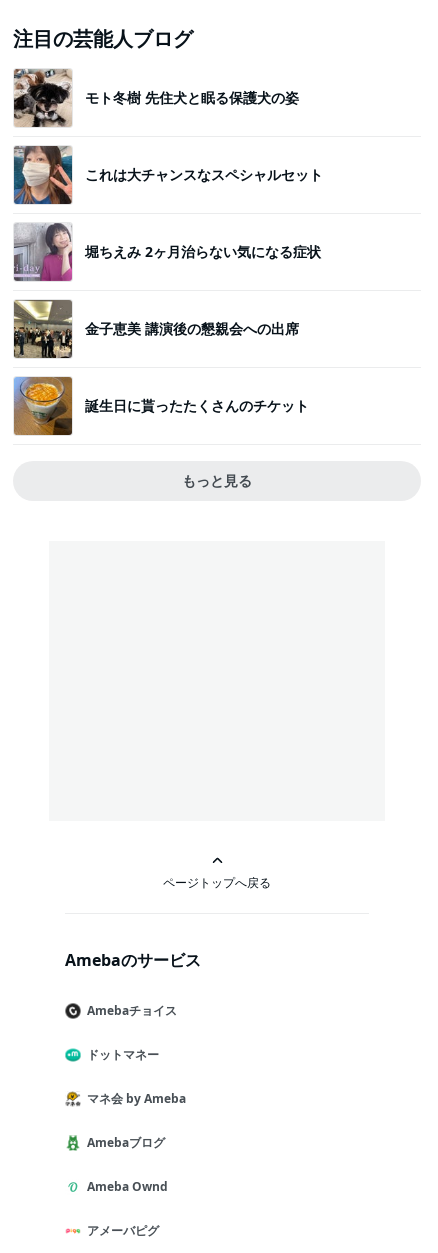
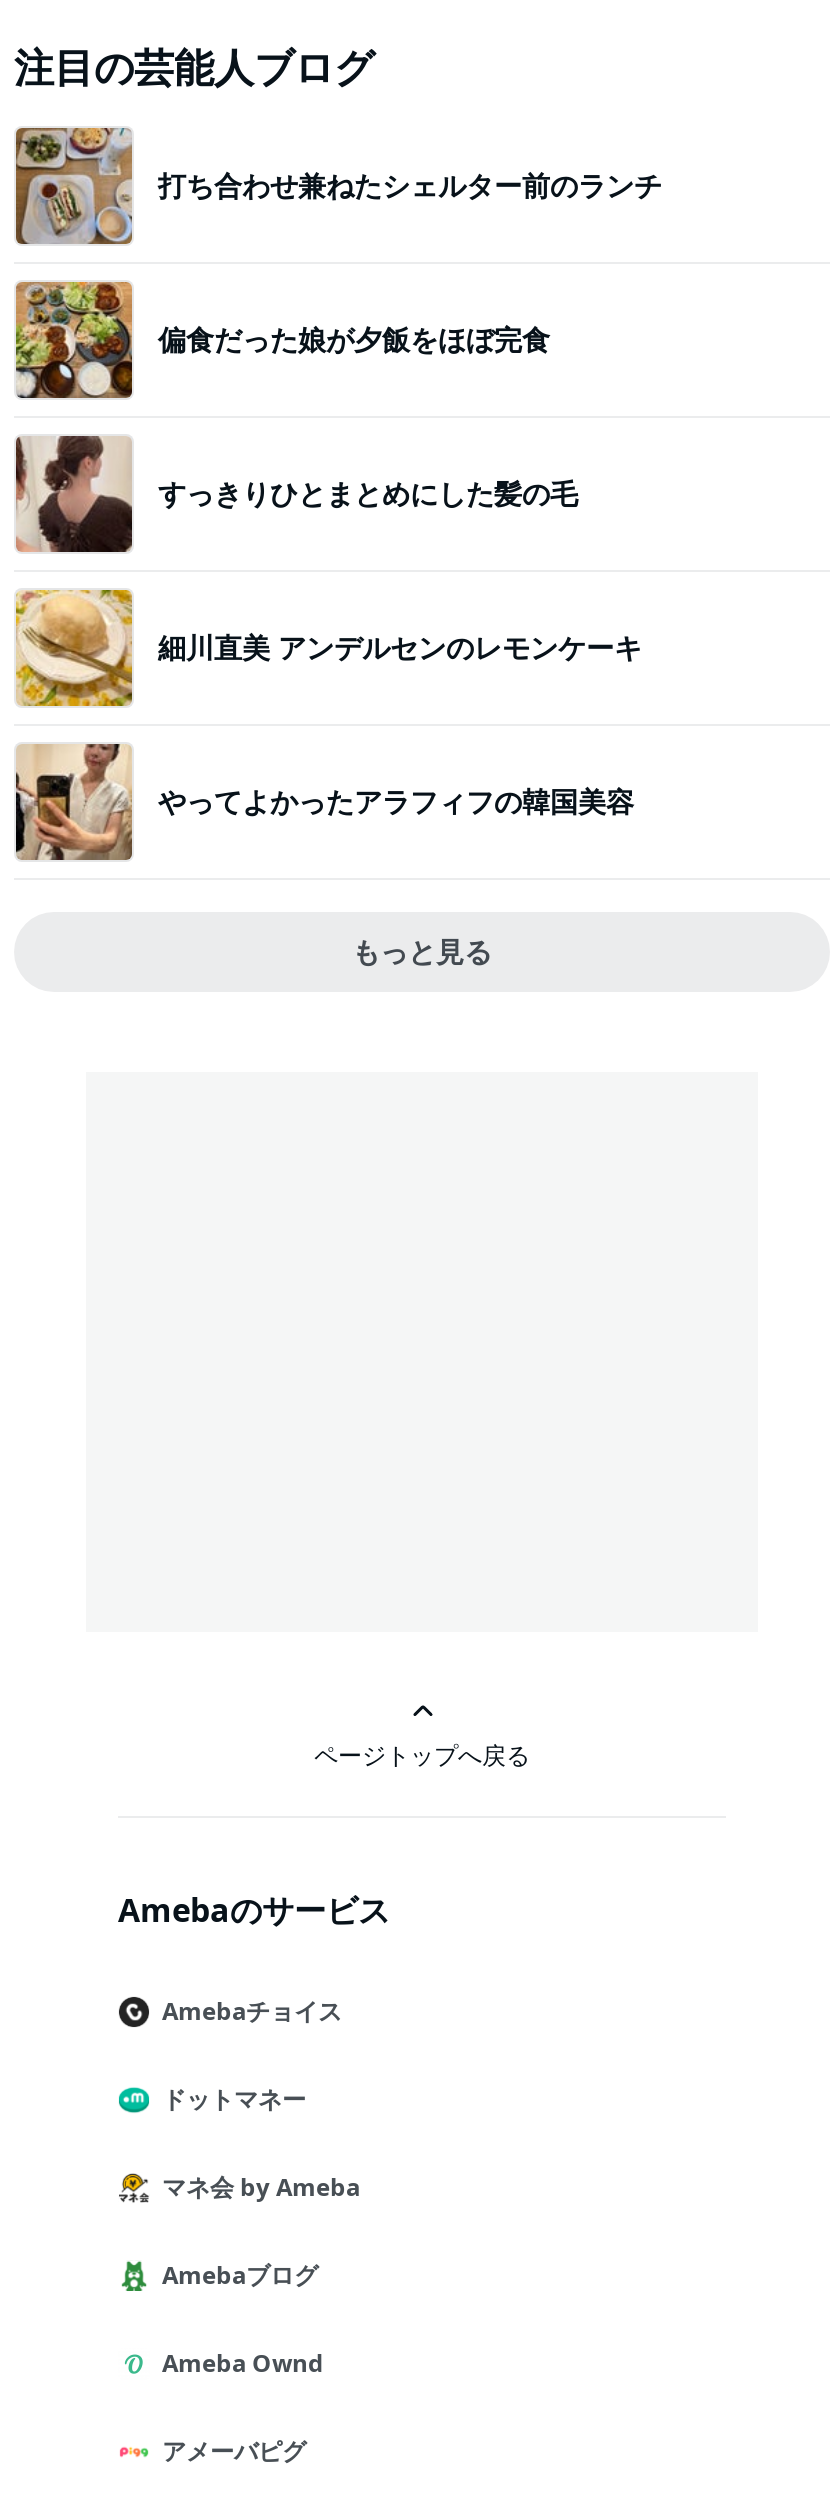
[13,69,299,127] [image] | モト冬樹 先住犬と眠る保護犬の姿 -> [14,128,662,244] [image] | 打ち合わせ兼ねたシェルター前のランチ
[13,145,323,205] [image] | これは大チャンスなスペシャルセット -> [14,280,550,400] [image] | 偏食だった娘が夕飯をほぼ完食
[13,223,321,282] [image] | 堀ちえみ 2ヶ月治らない気になる症状 -> [14,434,578,554] [image] | すっきりひとまとめにした髪の毛
[13,299,299,359] [image] | 金子恵美 講演後の懇親会への出席 -> [14,588,642,708] [image] | 細川直美 アンデルセンのレモンケーキ
[13,376,309,436] [image] | 誕生日に貰ったたくさんのチケット -> [14,742,634,862] [image] | やってよかったアラフィフの韓国美容

